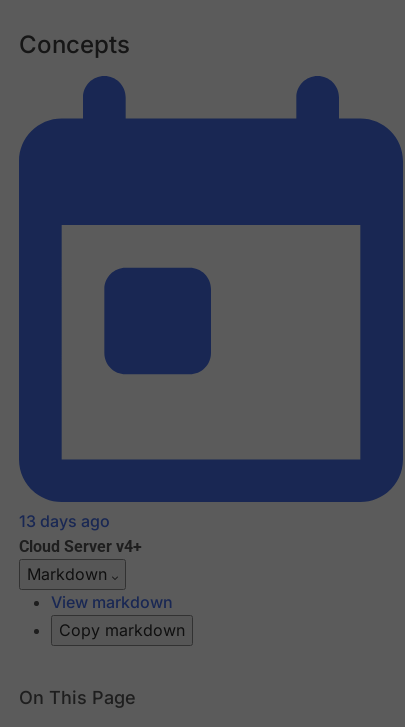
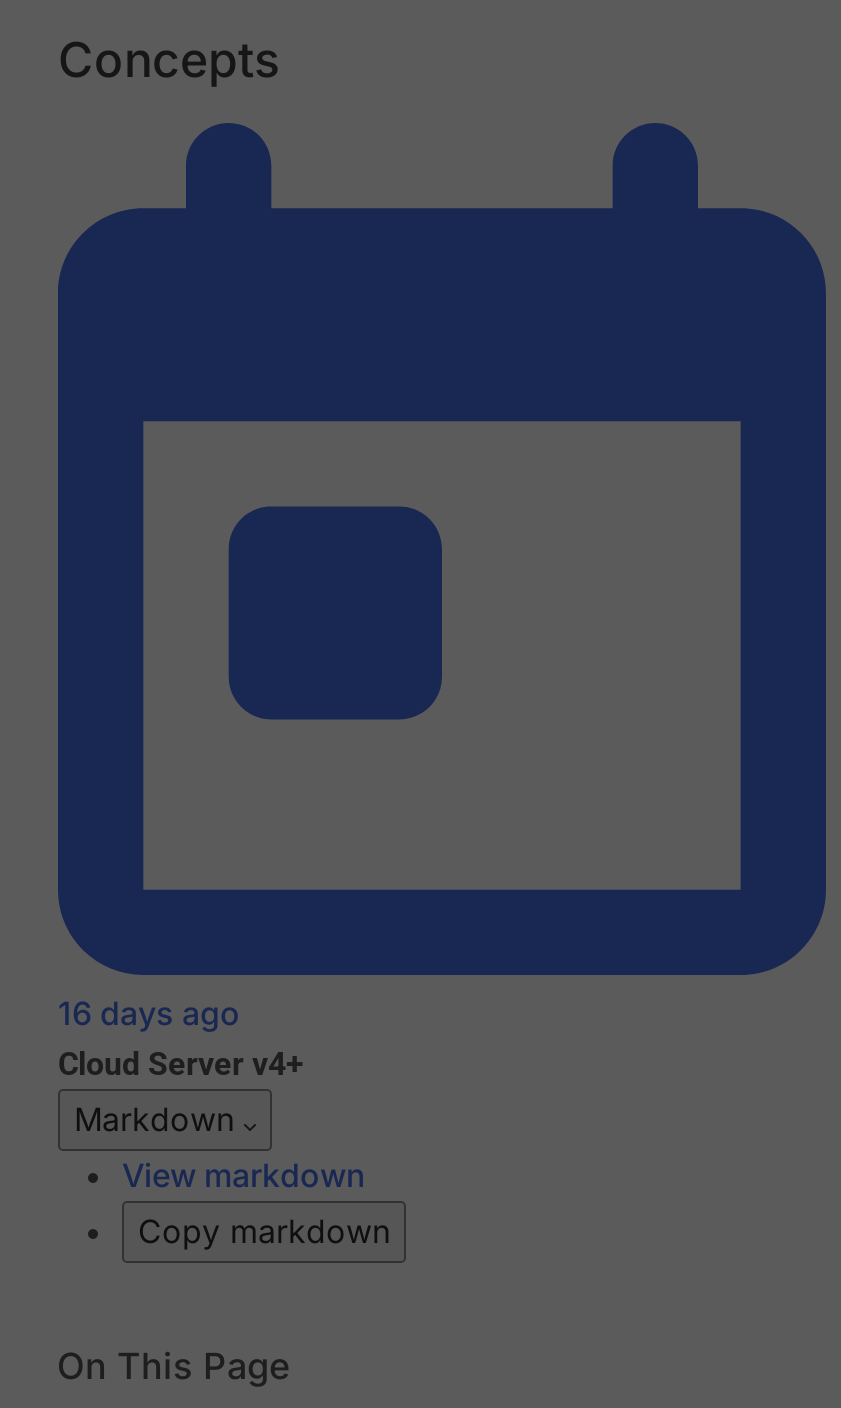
[19,511,110,531] 13 days ago -> [58,994,240,1034] 16 days ago

